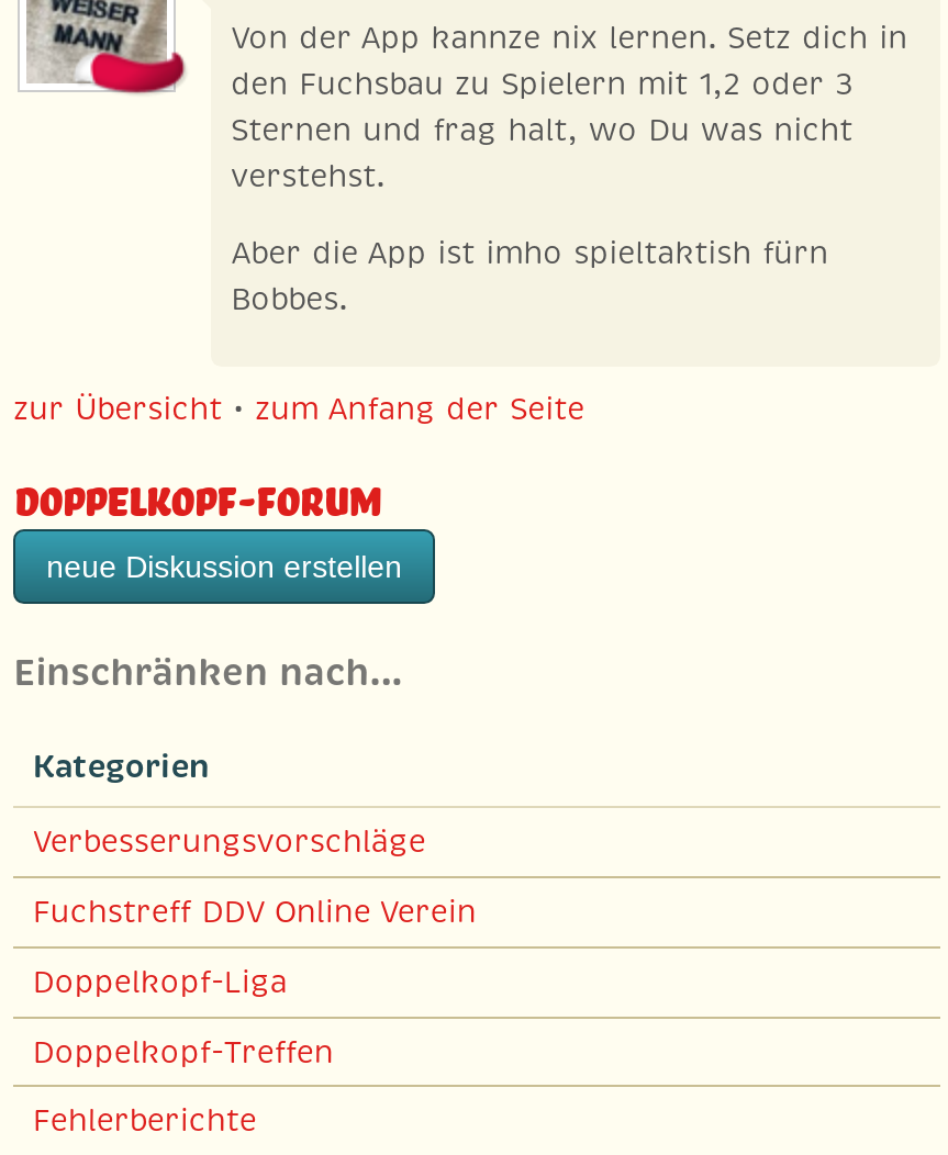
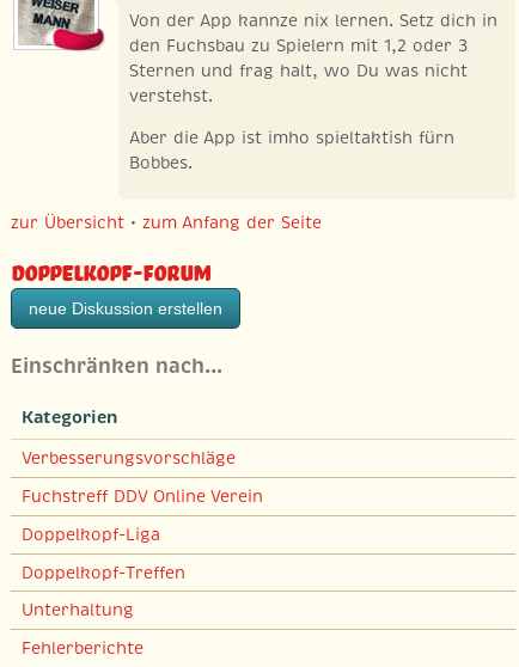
none -> [21,599,134,621] Unterhaltung

